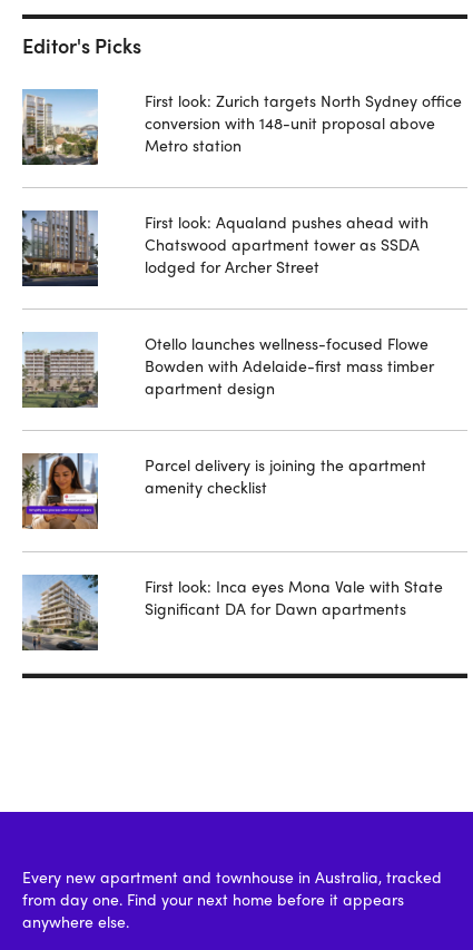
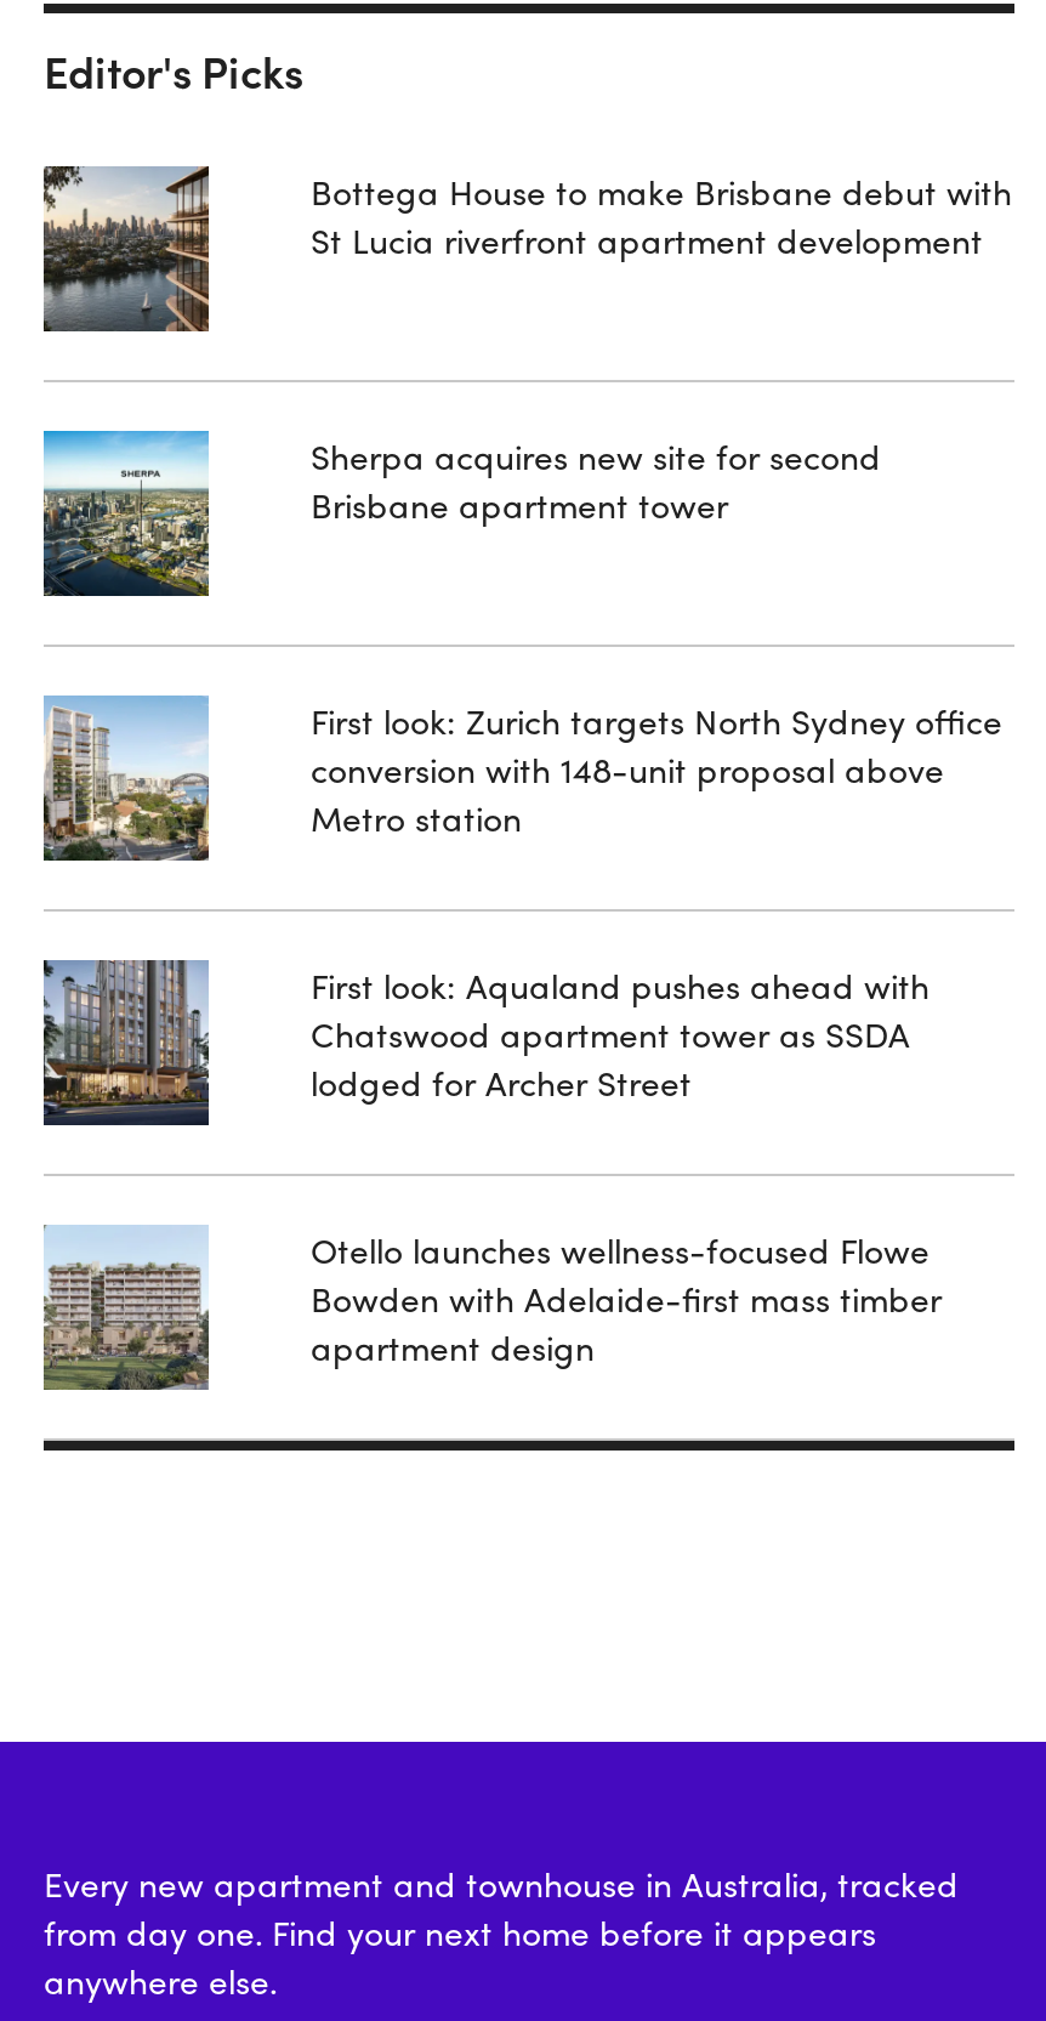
none -> [41,164,211,331] [image]
none -> [41,428,209,596] [image]
none -> [311,166,1012,263] Bottega House to make Brisbane debut with | St Lucia riverfront apartment development
none -> [311,431,881,528] Sherpa acquires new site for second | Brisbane apartment tower
moved [20,89,462,399] -> [39,695,1002,1370]: [image] | First look: Zurich targets North Sydney office | conversion with 148-unit proposal above | ... | Bowden with Adelaide-first mass timber | apartment design
[21,453,99,530] [image] -> none
[145,453,426,498] Parcel delivery is joining the apartment | amenity checklist -> none
[22,574,99,650] [image] -> none
[145,575,443,619] First look: Inca eyes Mona Vale with State | Significant DA for Dawn apartments -> none

